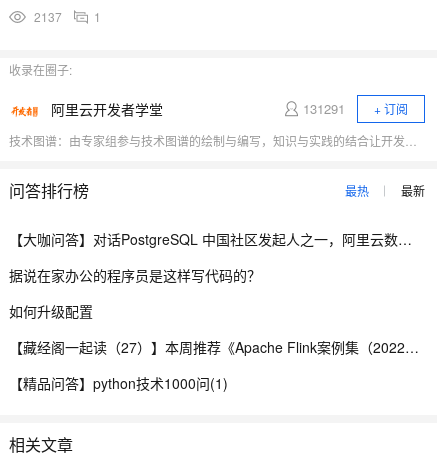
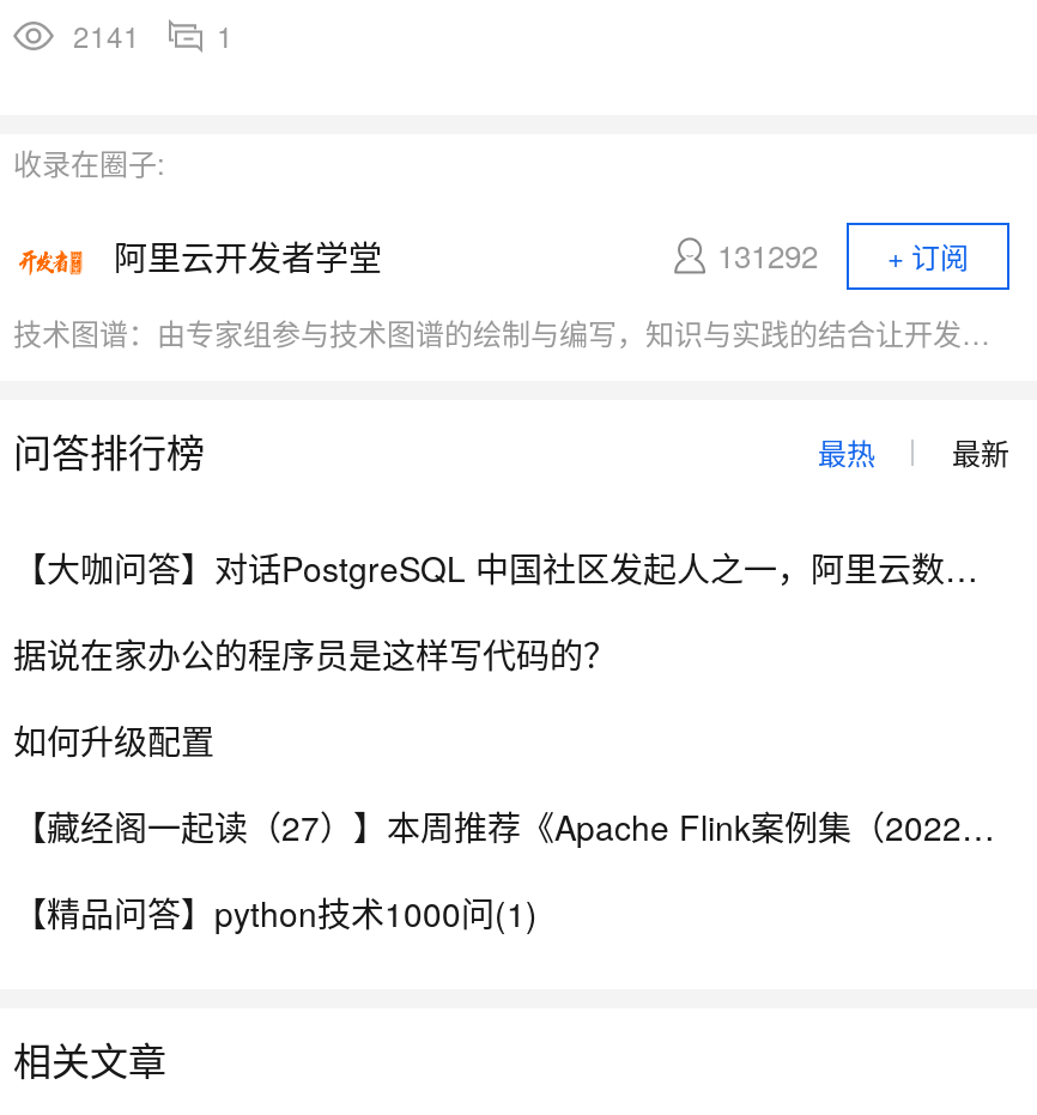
[34,8,101,25] 2137 1 -> [73,14,234,55] 2141 1
[303,99,408,118] 131291 + 订阅 -> [717,232,969,278] 131292 + 订阅

